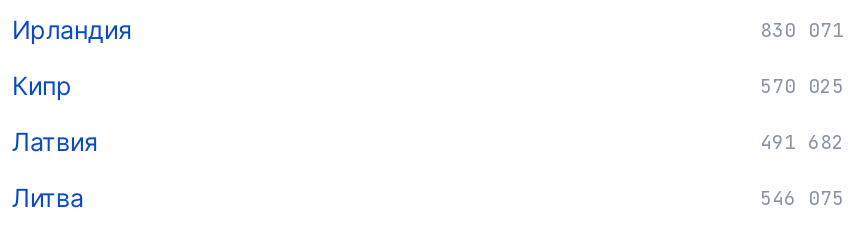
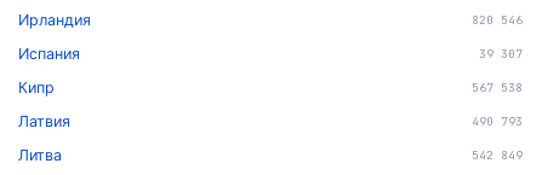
[760,17,844,43] 830 071 -> [18,12,523,63] 820 546 | Испания | 39 307
[760,73,844,99] 570 025 -> [472,80,523,95] 567 538
[760,129,844,155] 491 682 -> [472,113,523,129] 490 793
[760,185,844,211] 546 075 -> [472,147,523,163] 542 849

